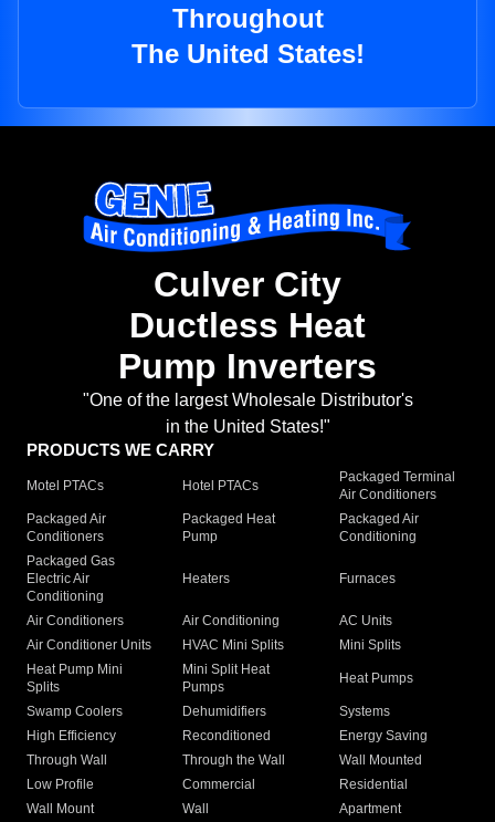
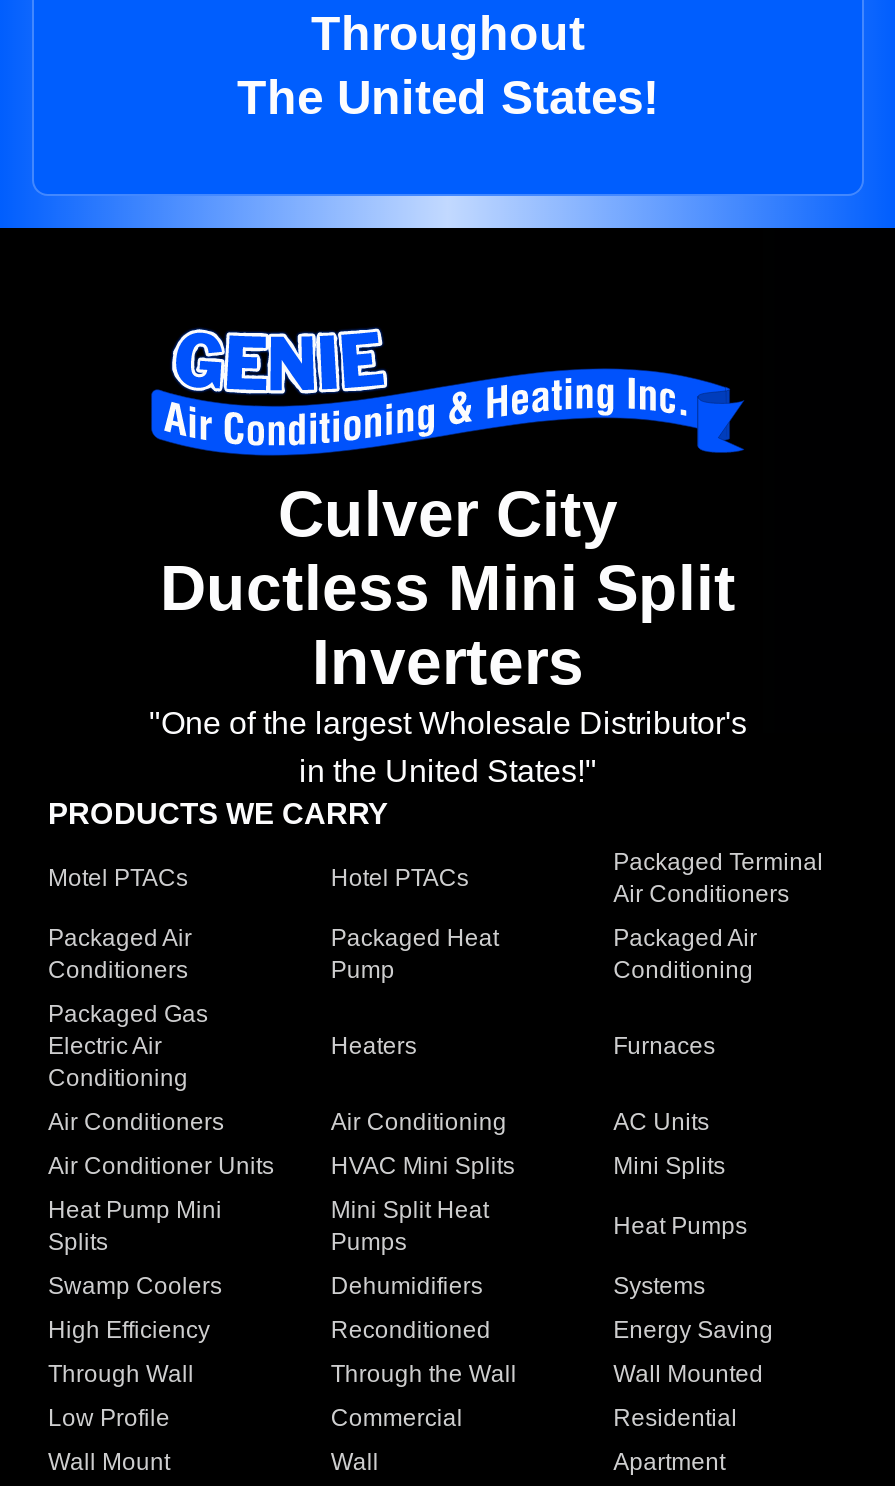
[118,306,377,386] Ductless Heat | Pump Inverters -> [160,553,736,699] Ductless Mini Split | Inverters

